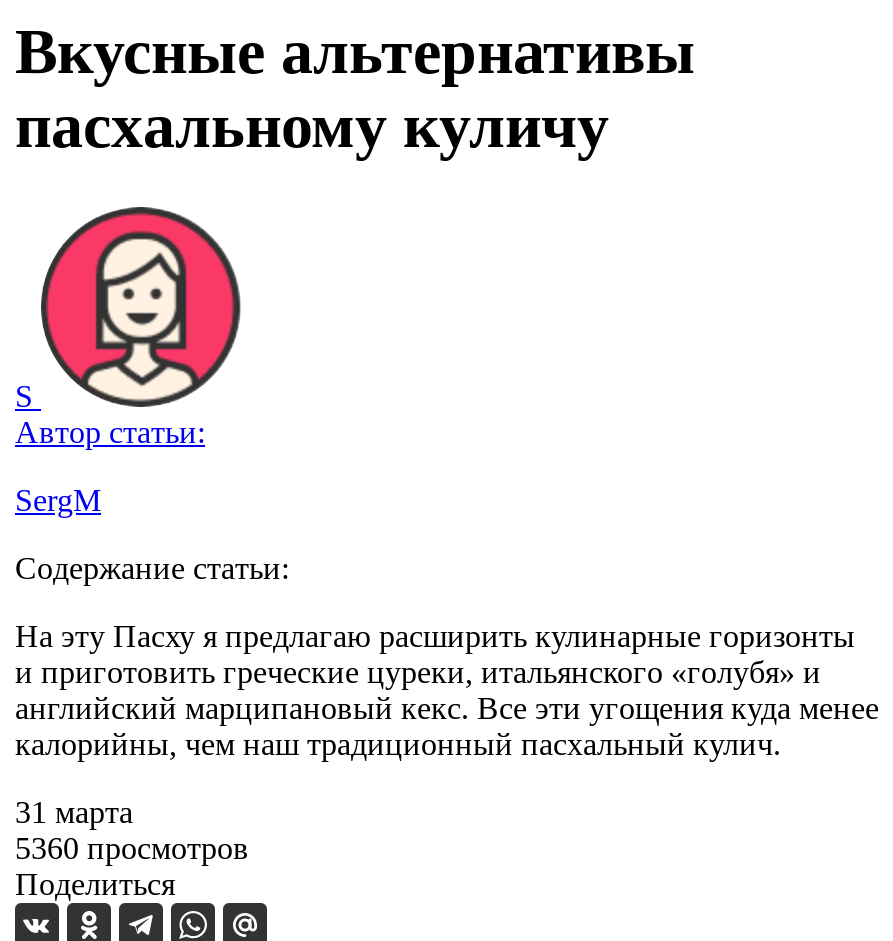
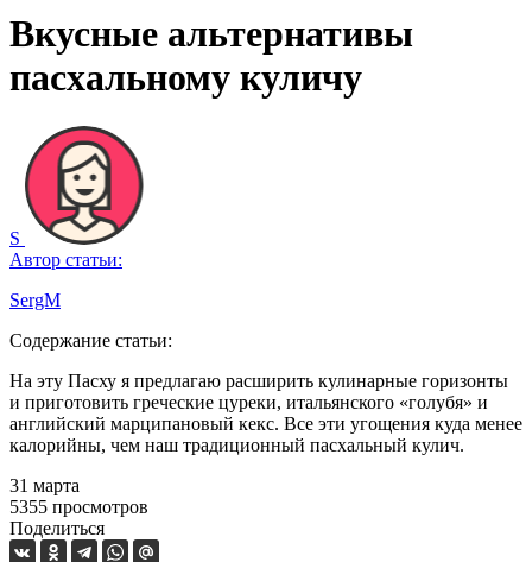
[15,831,249,865] 5360 просмотров -> [9,497,148,517] 5355 просмотров

